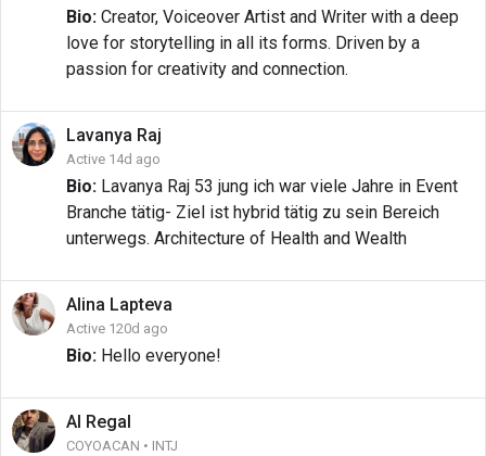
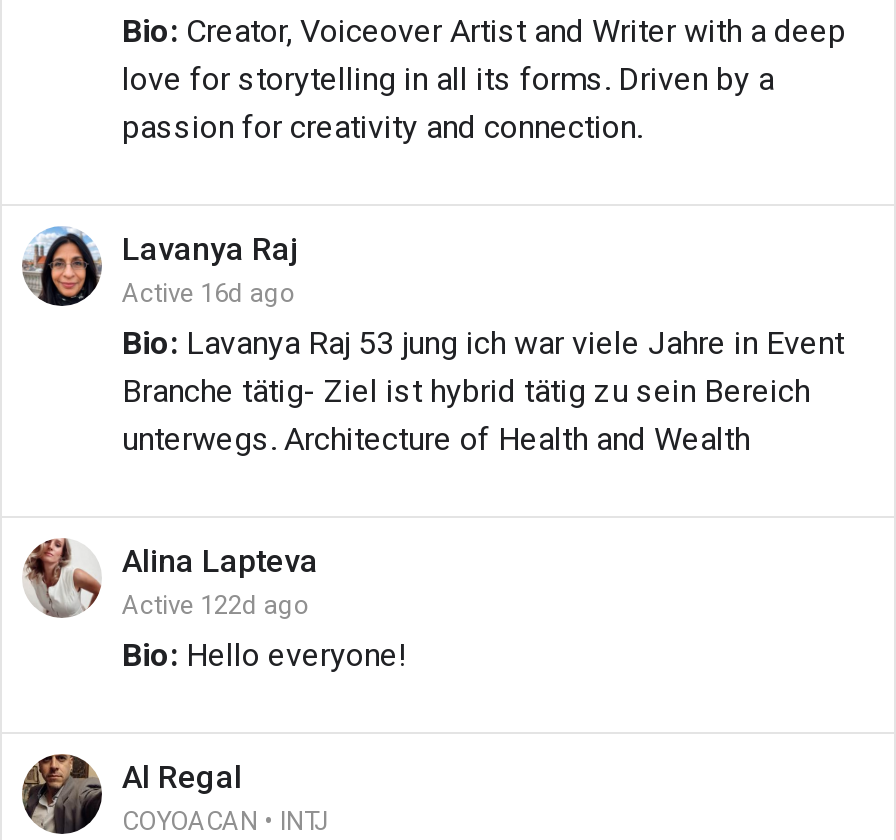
[66,151,161,167] Active 14d ago -> [122,278,296,308] Active 16d ago
[66,320,168,337] Active 120d ago -> [122,590,310,620] Active 122d ago

